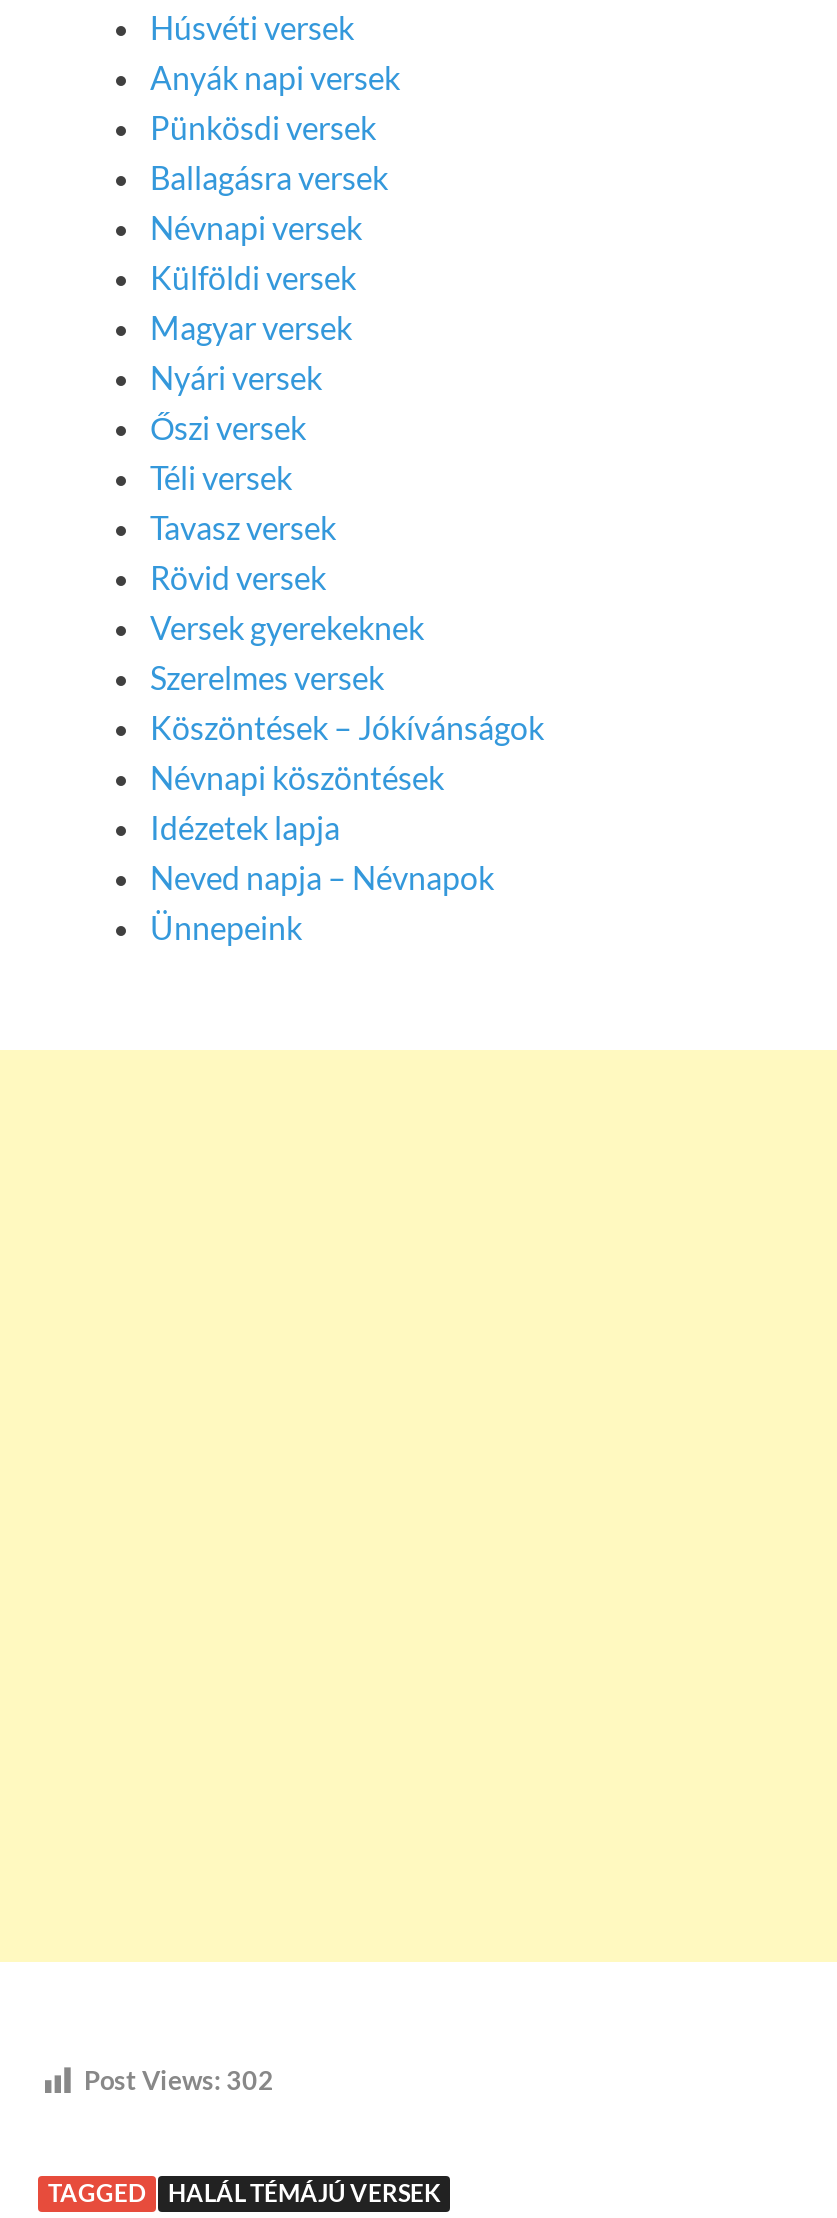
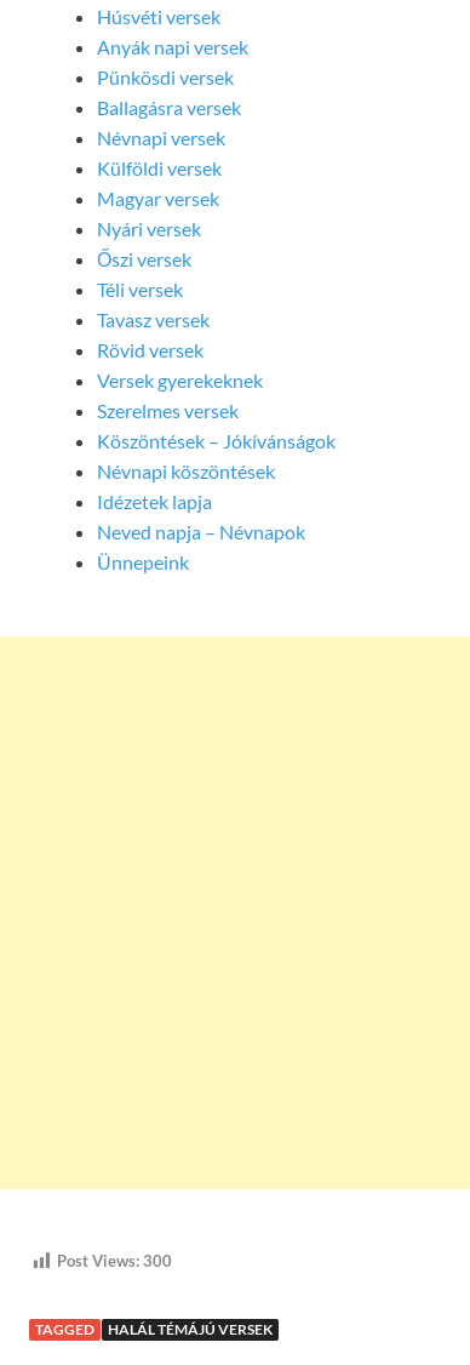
[84,2064,274,2096] Post Views: 302 -> [57,1251,172,1271] Post Views: 300

